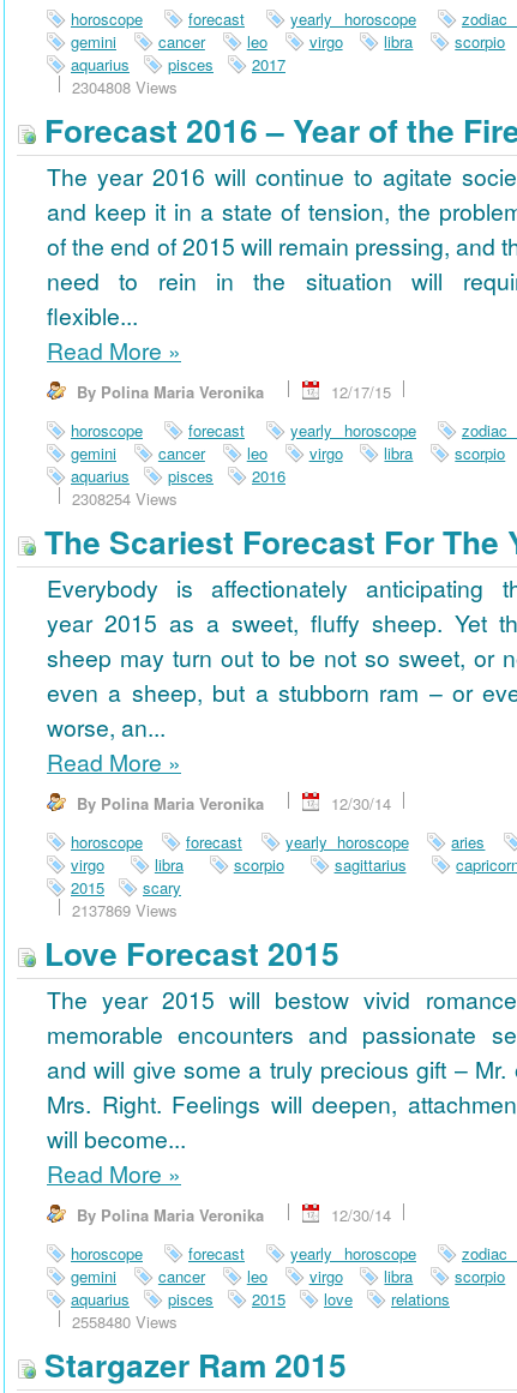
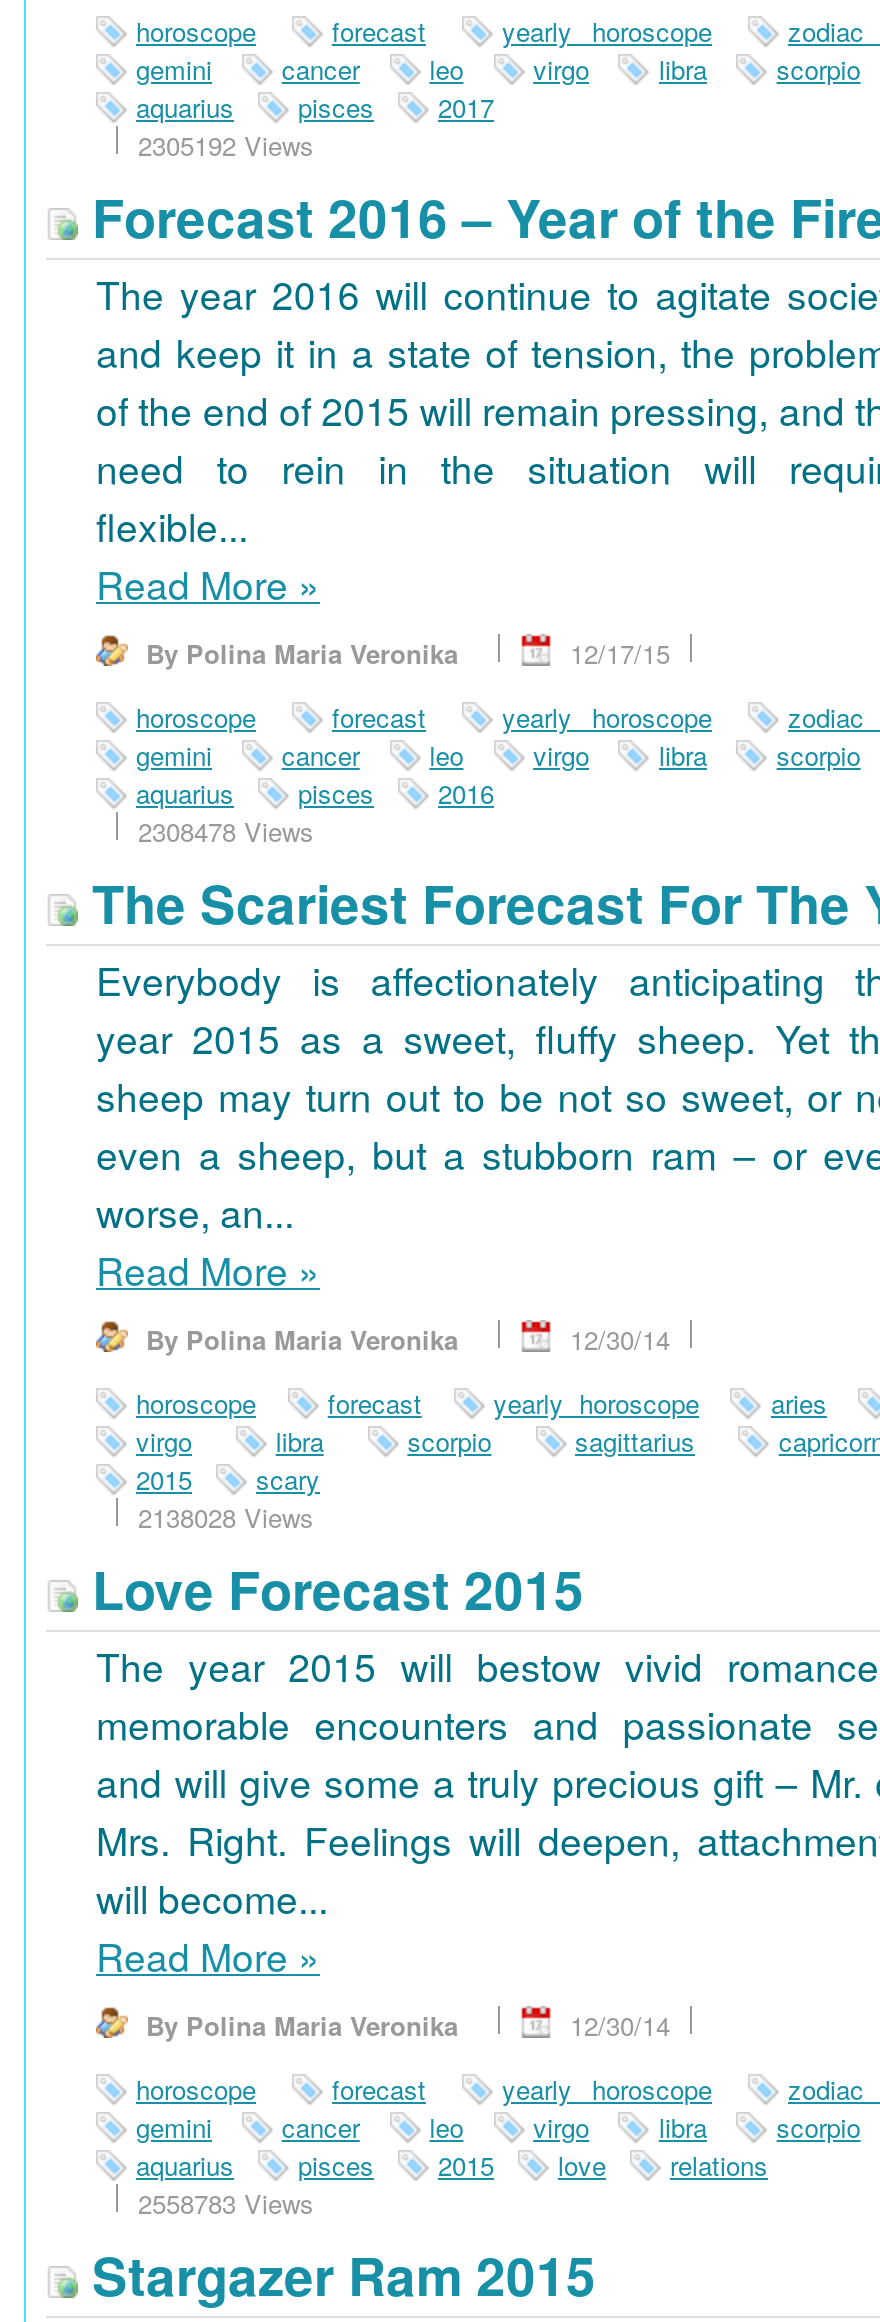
[72,76,178,99] 2304808 Views -> [138,126,314,164] 2305192 Views
[72,487,178,510] 2308254 Views -> [138,812,314,850] 2308478 Views
[72,899,178,922] 2137869 Views -> [138,1499,314,1537] 2138028 Views
[72,1311,178,1333] 2558480 Views -> [138,2185,314,2223] 2558783 Views

